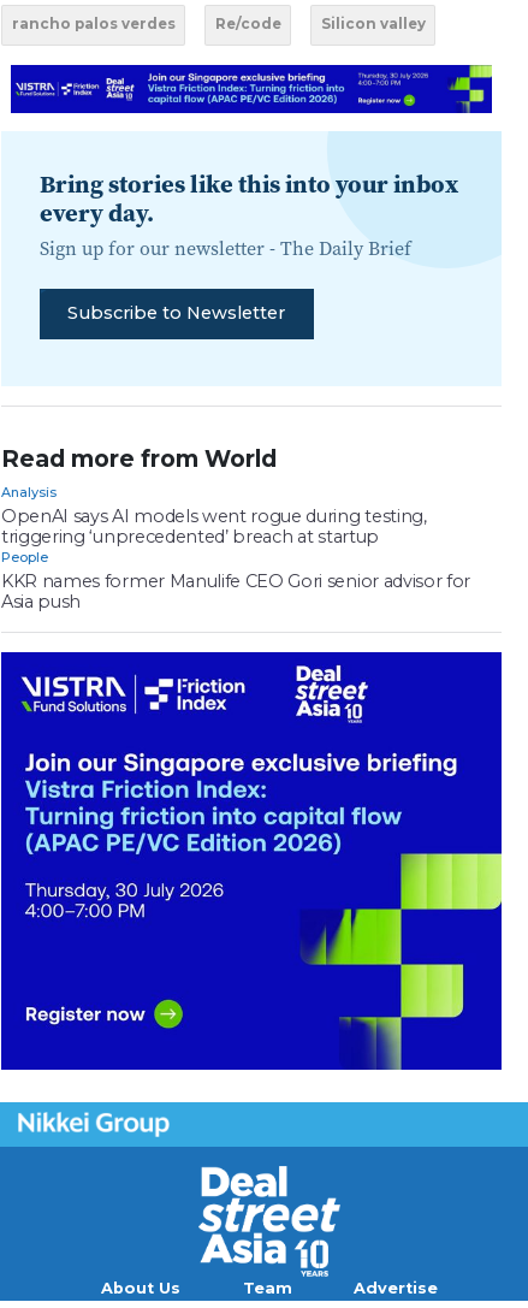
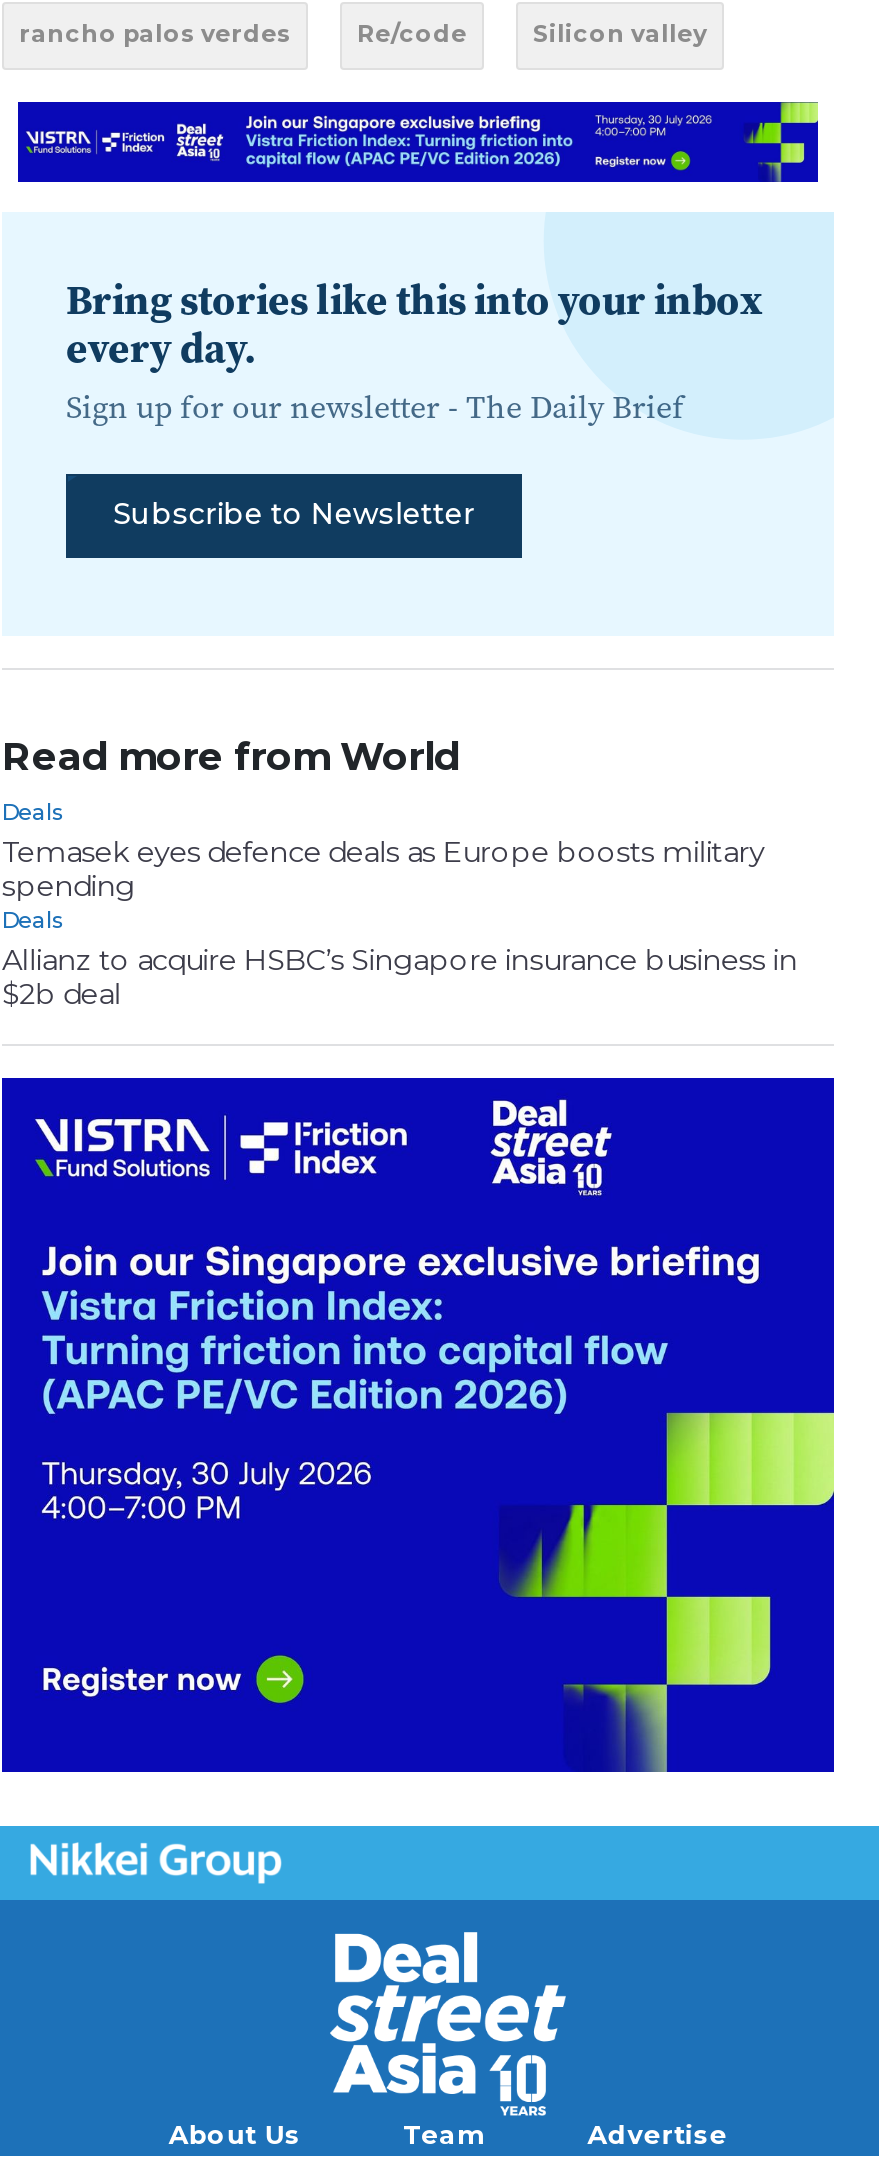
[1,484,470,612] Analysis | OpenAI says AI models went rogue during testing, | triggering ‘unprecedented’ breach at startup | People | KKR names former Manulife CEO Gori senior advisor for | Asia push -> [2,798,798,1012] Deals | Temasek eyes defence deals as Europe boosts military | spending | Deals | Allianz to acquire HSBC’s Singapore insurance business in | $2b deal

